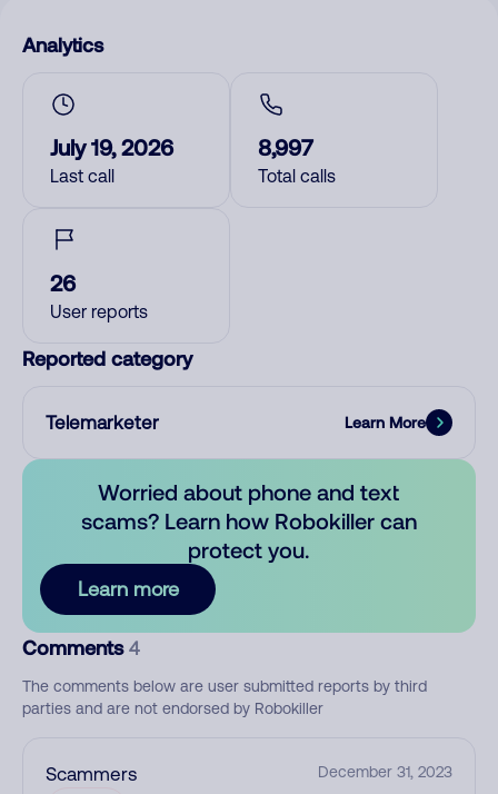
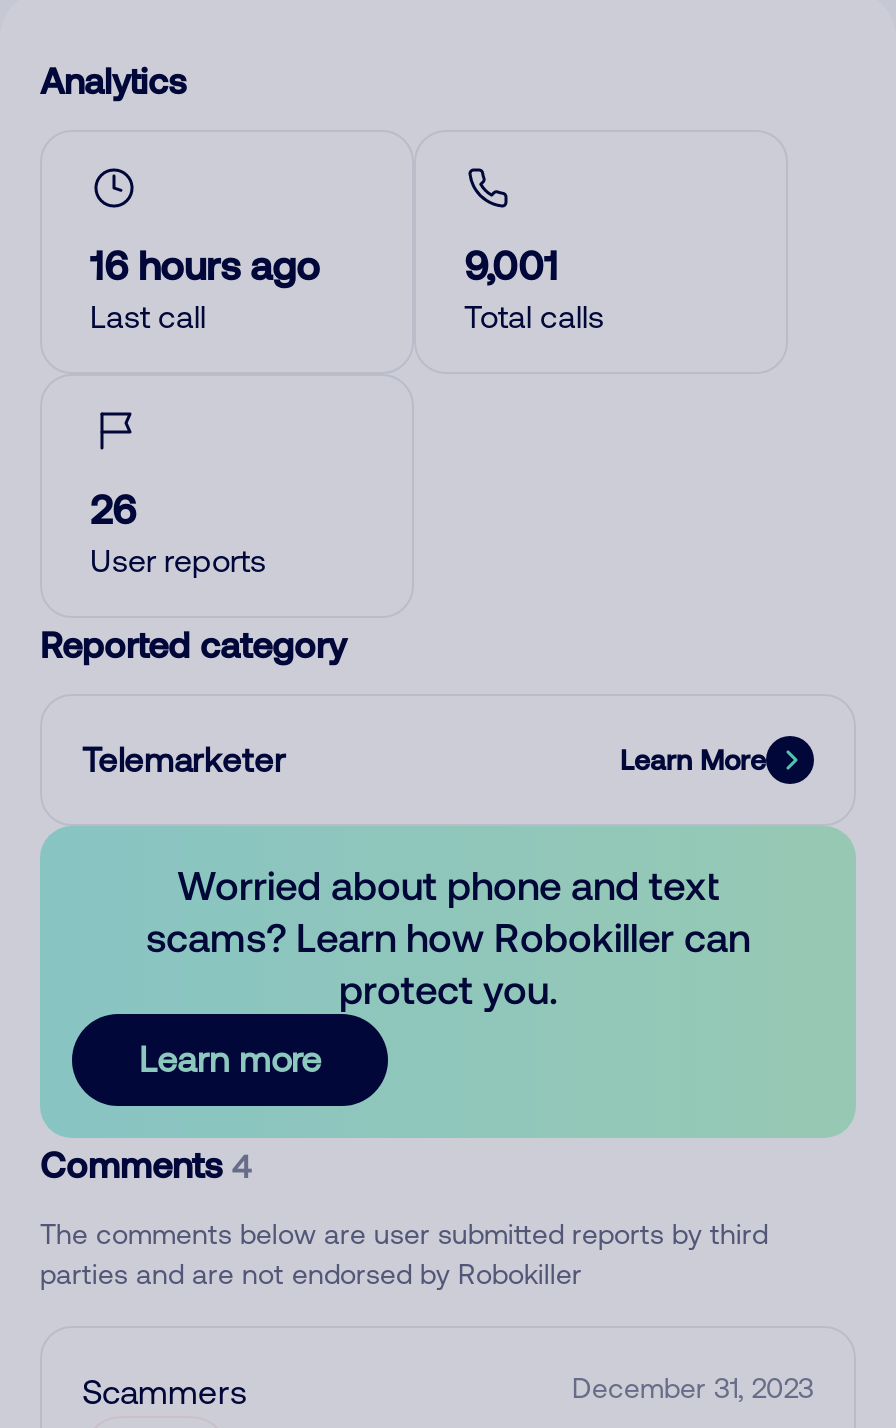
[50,133,173,160] July 19, 2026 -> [90,240,320,288] 16 hours ago
[258,133,313,160] 8,997 -> [464,240,558,288] 9,001

